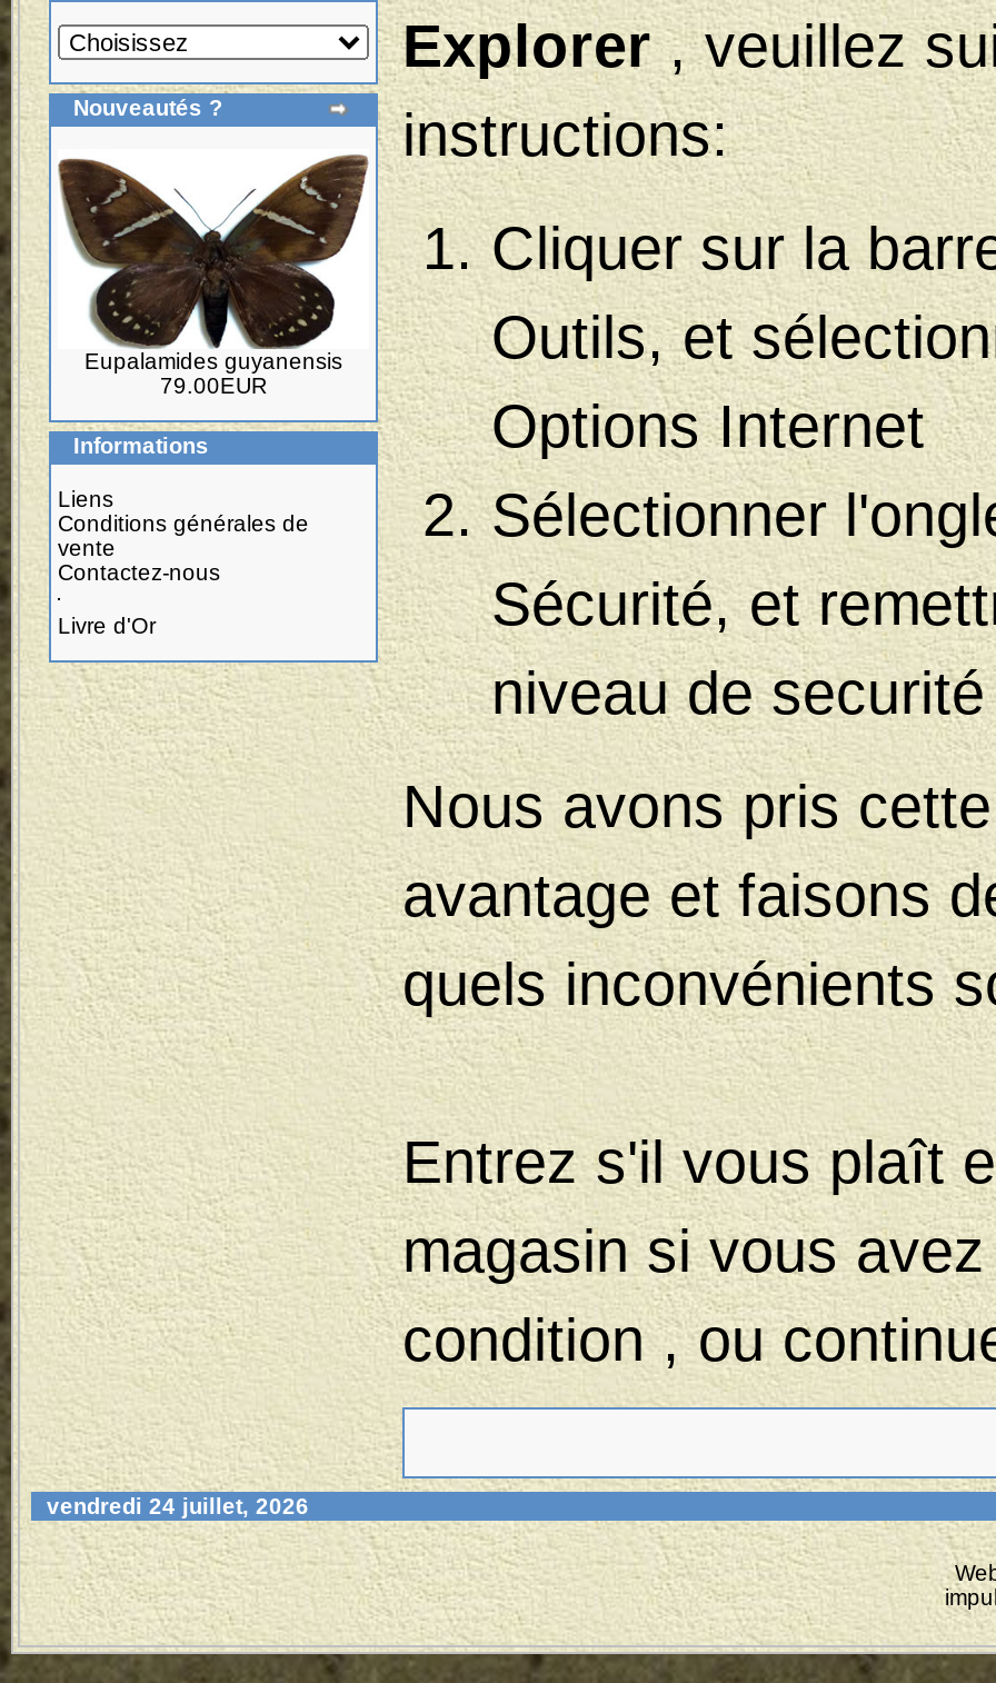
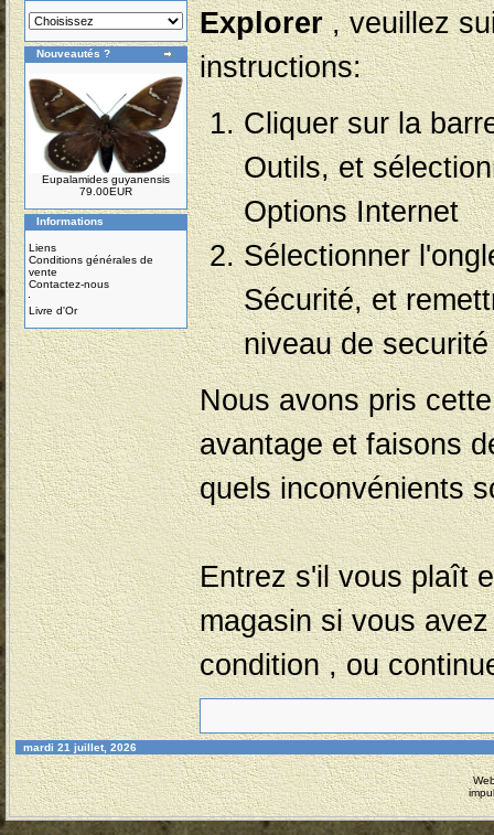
[33,1494,322,1518] vendredi 24 juillet, 2026 -> [17,741,143,753] mardi 21 juillet, 2026

